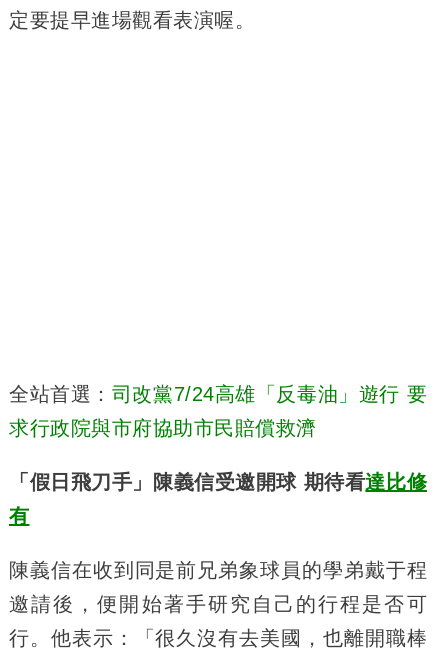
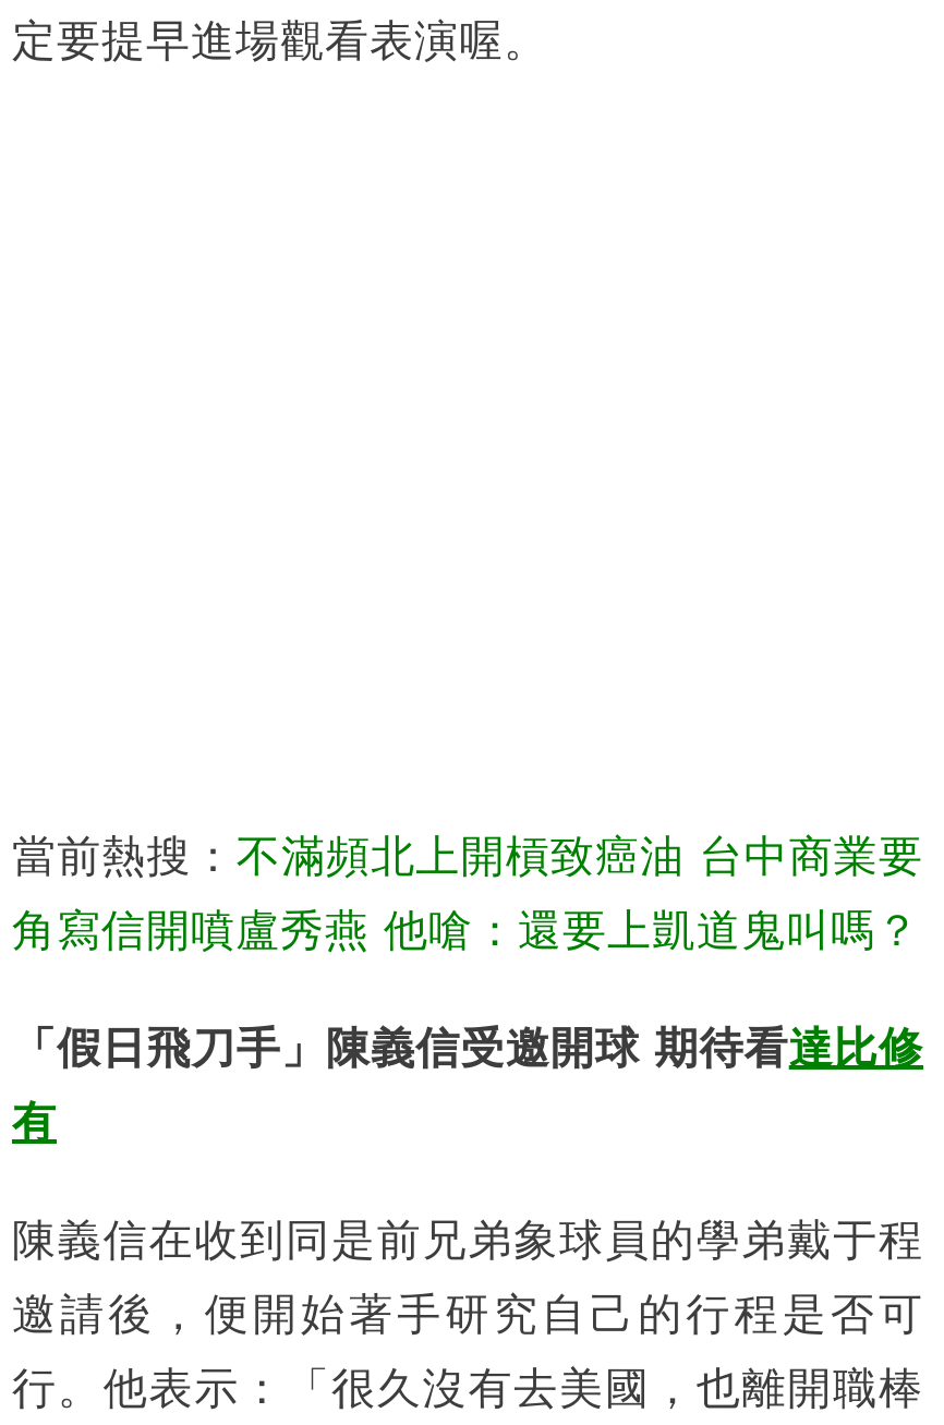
[9,383,427,405] 全站首選：司改黨7/24高雄「反毒油」遊行 要 -> [12,831,923,879] 當前熱搜：不滿頻北上開槓致癌油 台中商業要
[9,417,316,439] 求行政院與市府協助市民賠償救濟 -> [12,905,920,953] 角寫信開噴盧秀燕 他嗆：還要上凱道鬼叫嗎？

